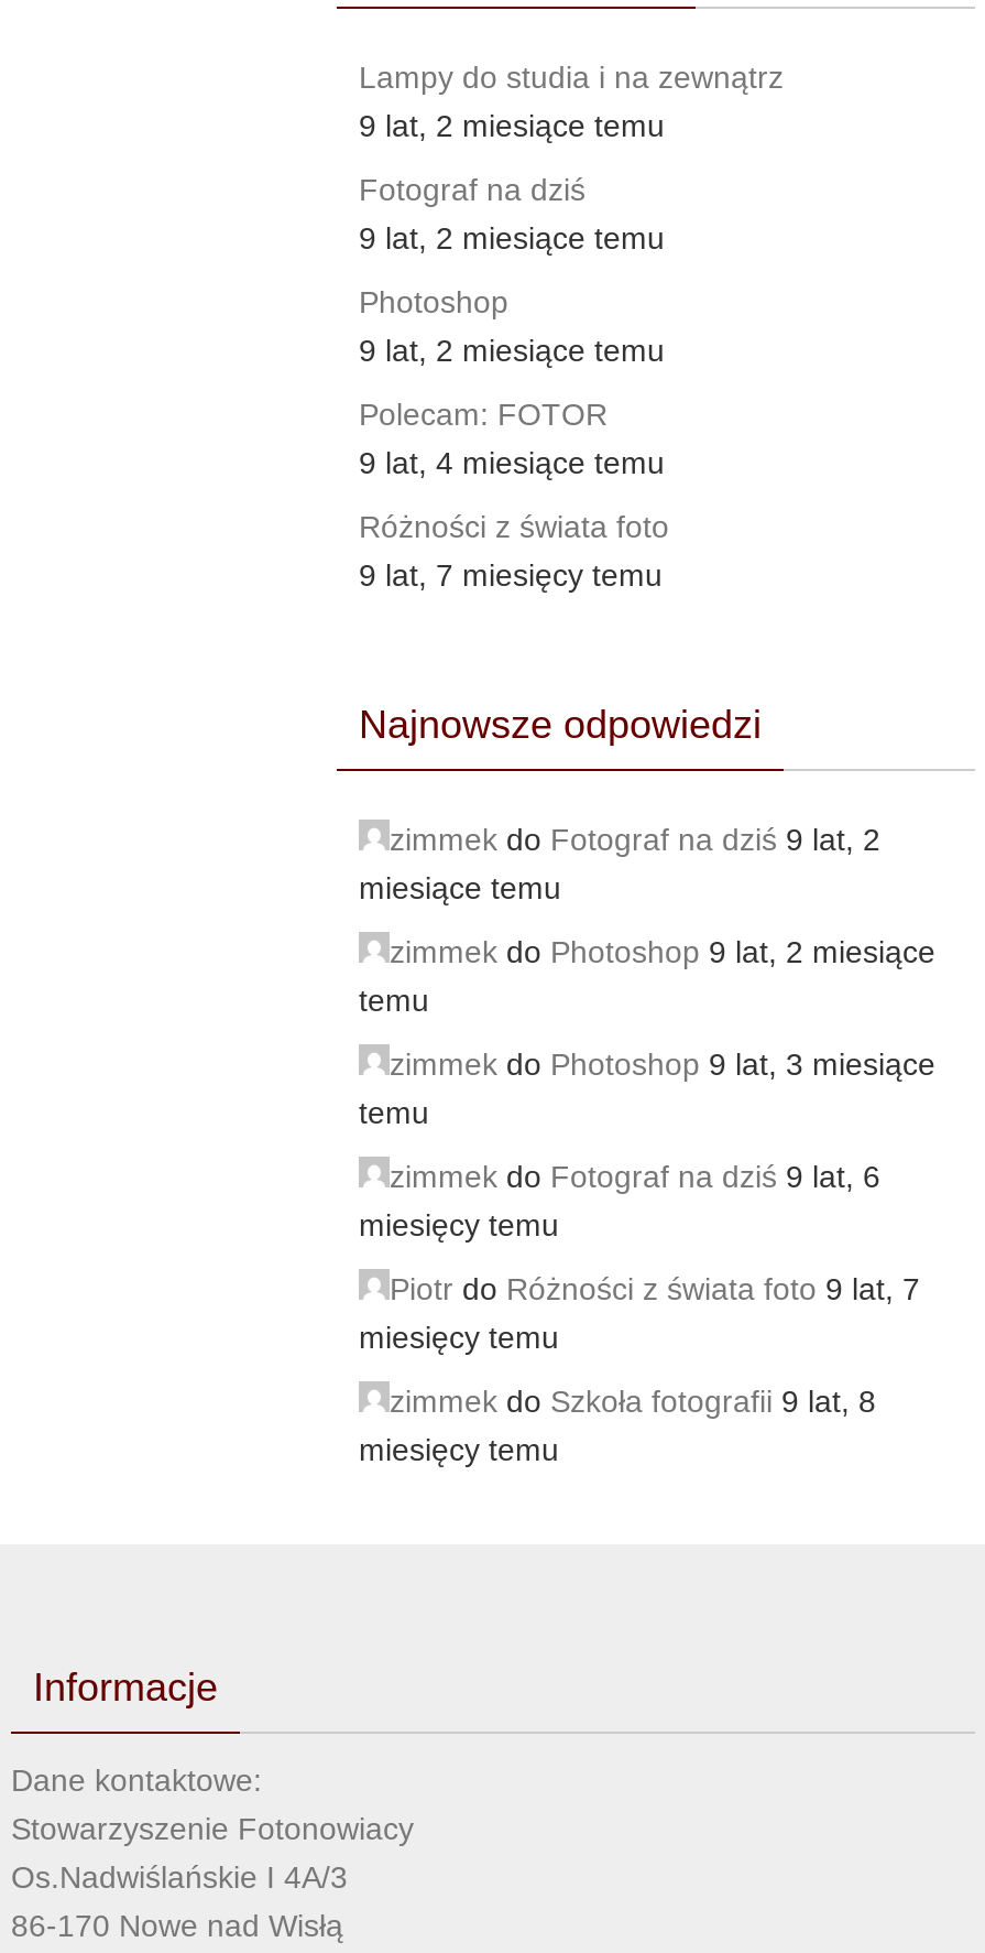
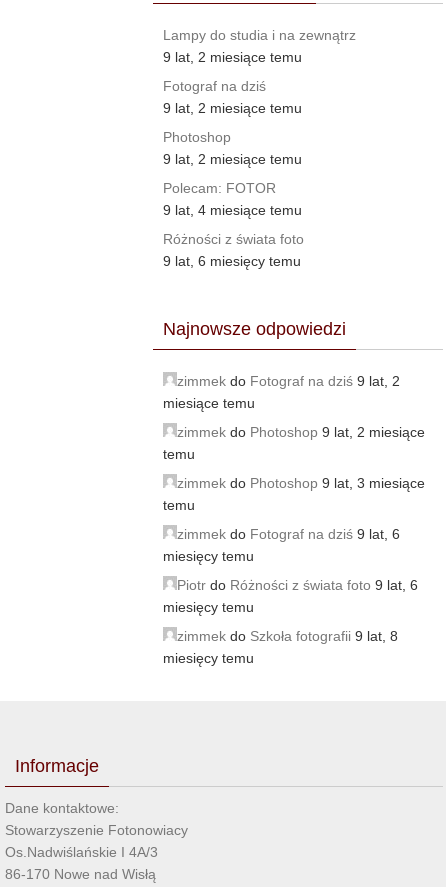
[359,558,663,593] 9 lat, 7 miesięcy temu -> [163,253,301,269] 9 lat, 6 miesięcy temu
[390,1271,920,1307] Piotr do Różności z świata foto 9 lat, 7 -> [177,577,418,593] Piotr do Różności z świata foto 9 lat, 6

